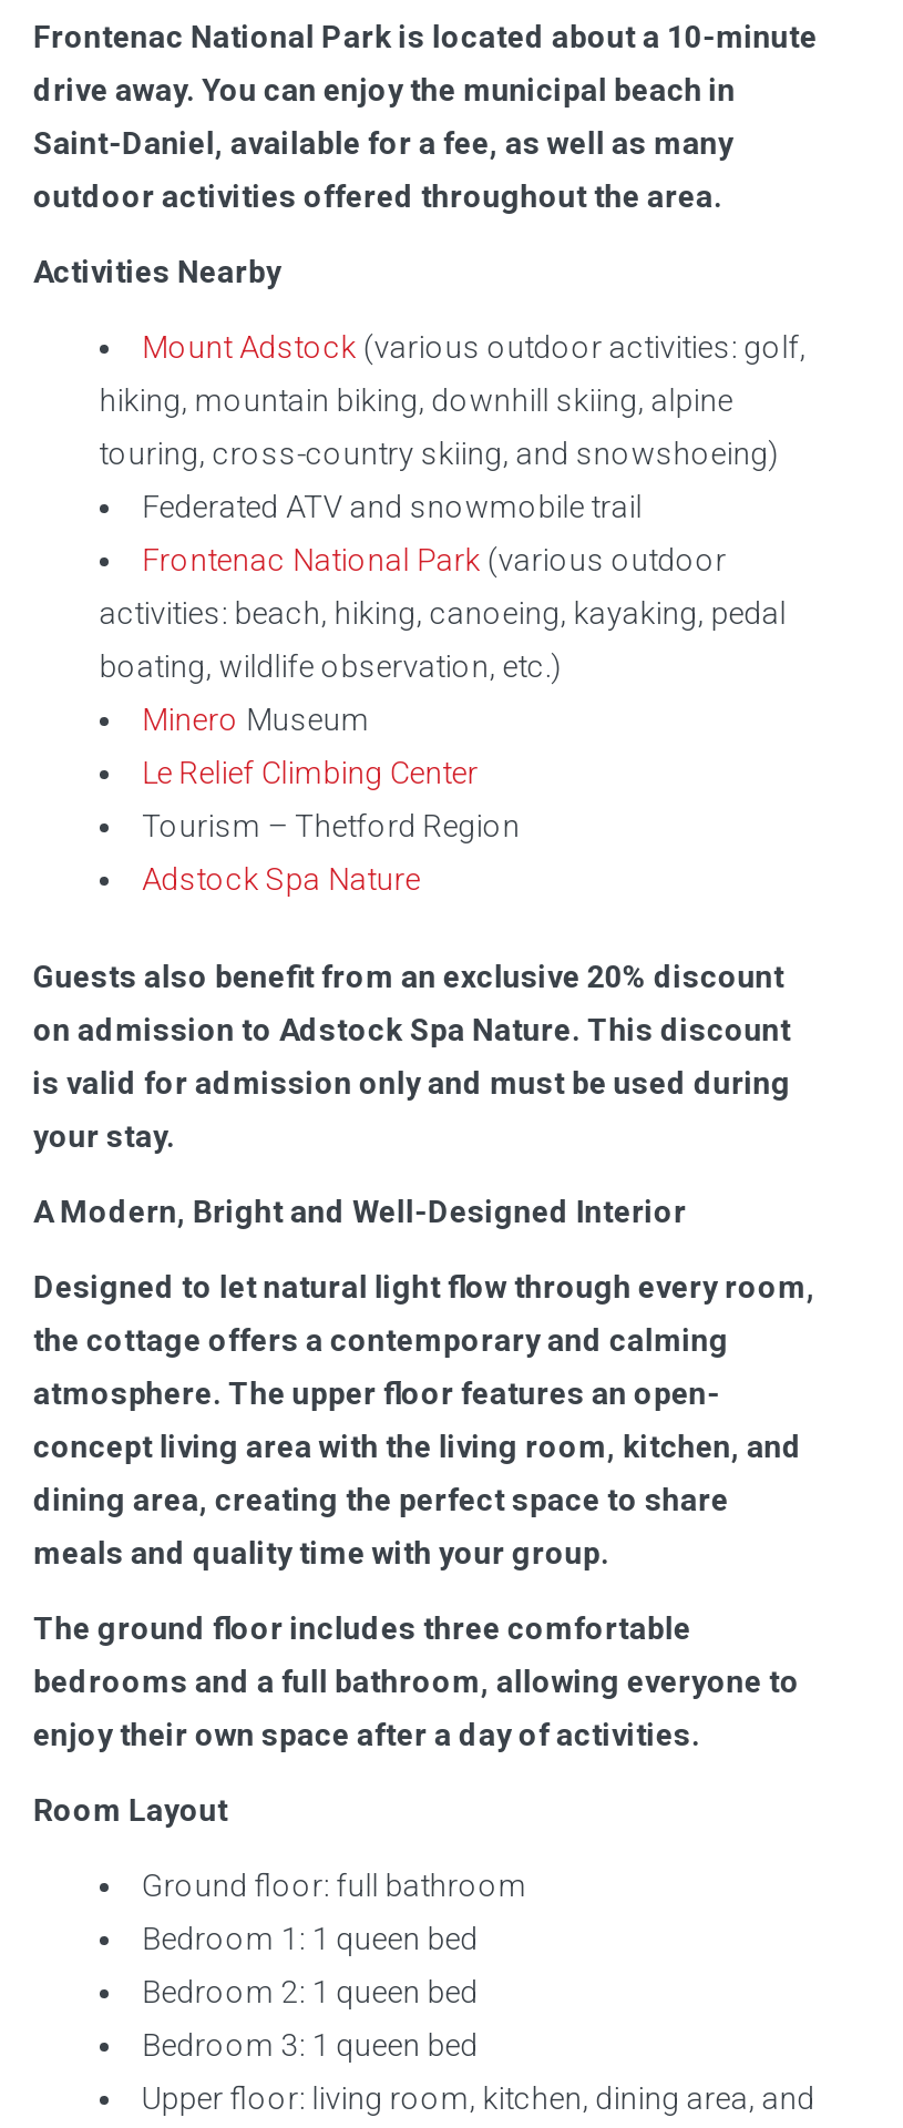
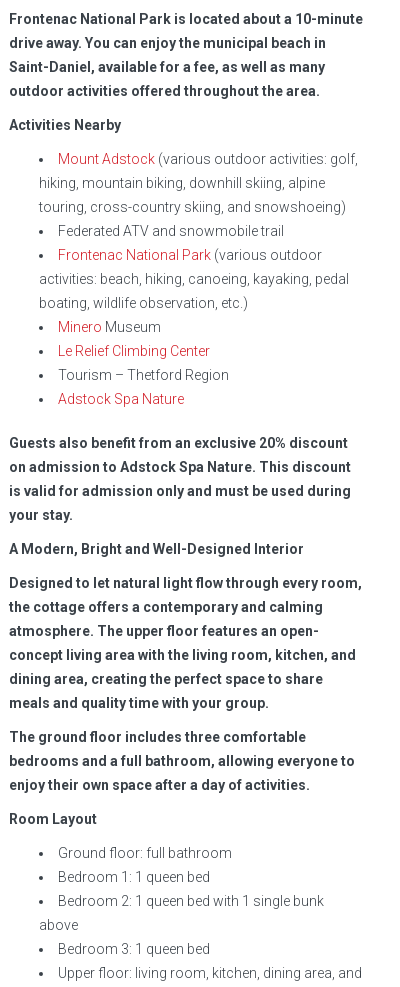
[142,1974,478,2009] Bedroom 2: 1 queen bed -> [39,893,324,933] Bedroom 2: 1 queen bed with 1 single bunk | above

